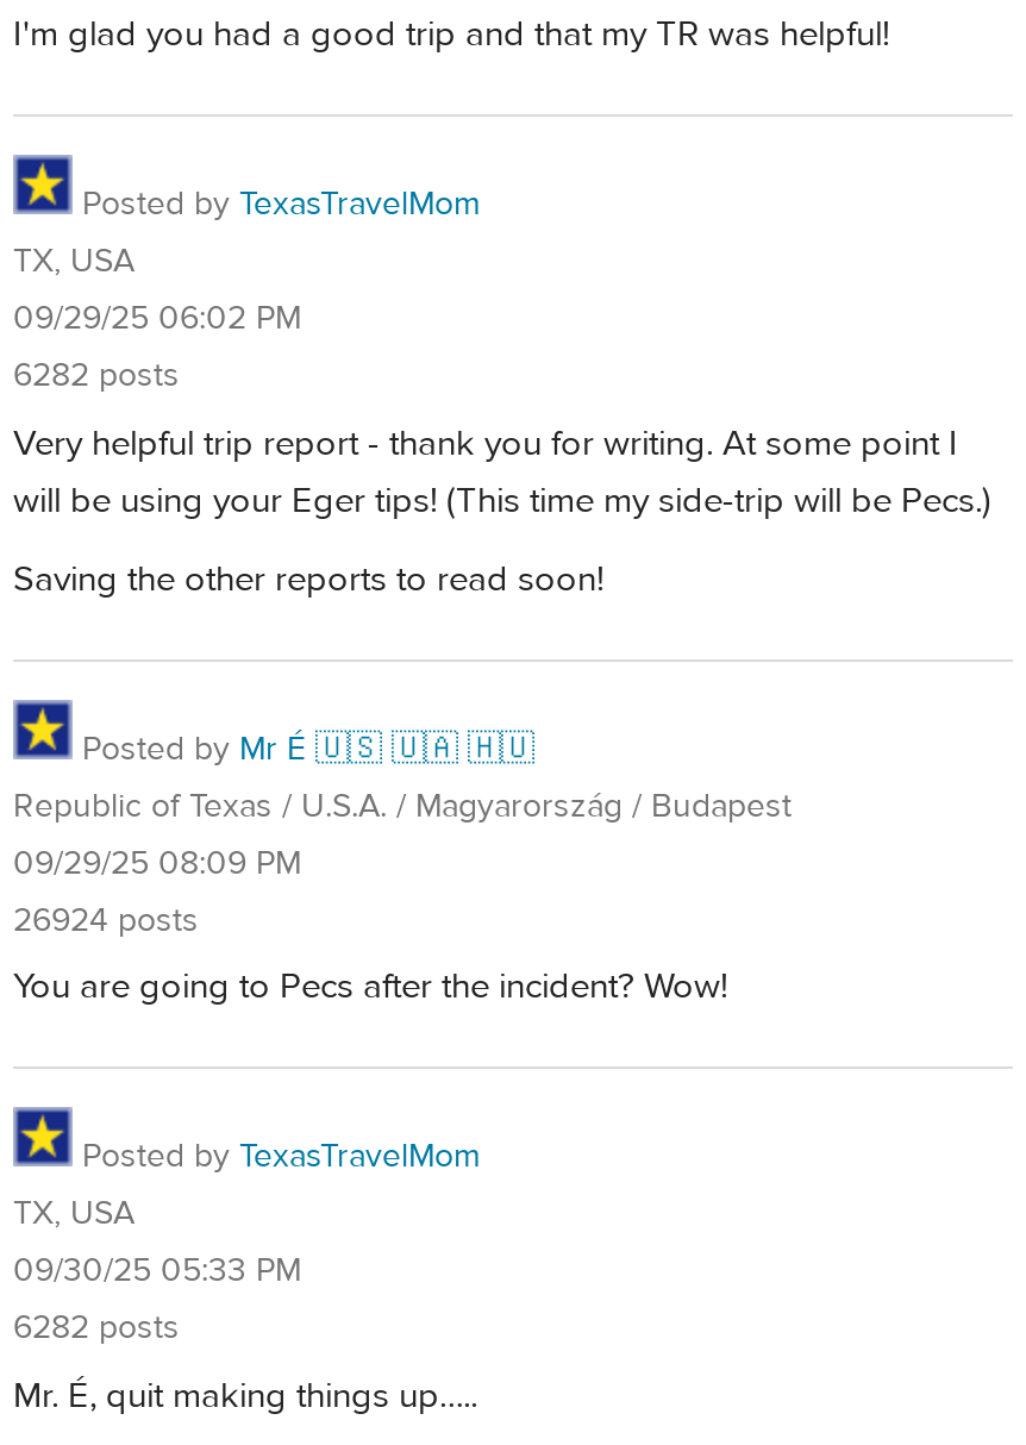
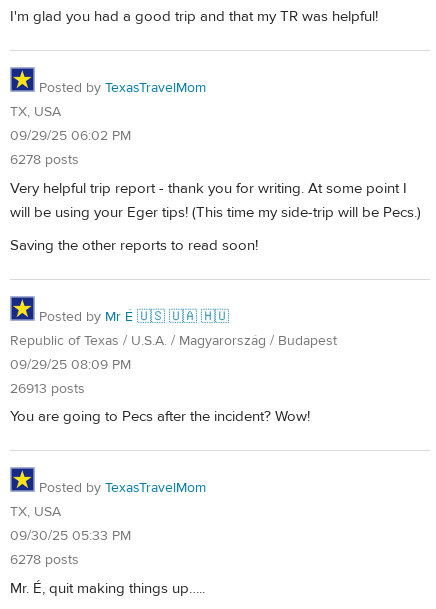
[13,354,180,397] 6282 posts -> [10,151,79,169] 6278 posts
[13,899,199,942] 26924 posts -> [10,380,85,398] 26913 posts
[13,1307,180,1350] 6282 posts -> [10,551,79,569] 6278 posts

